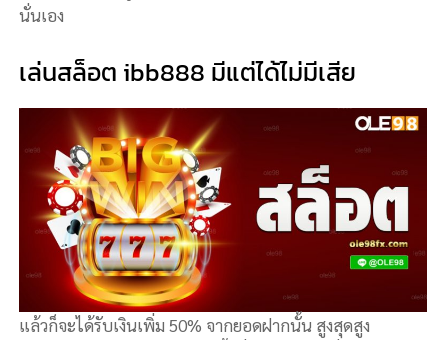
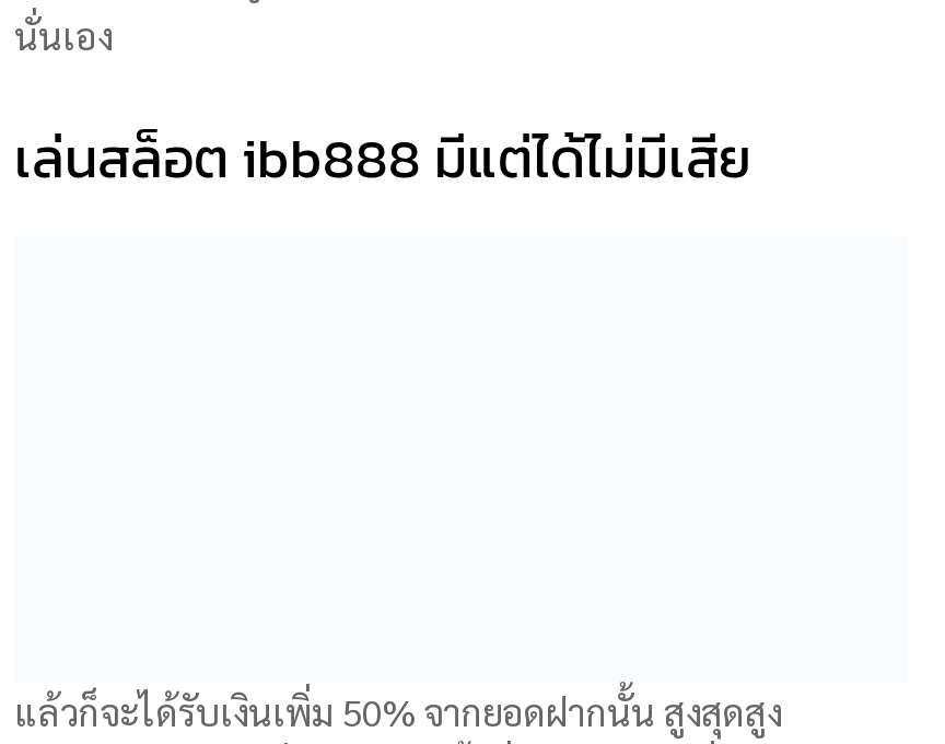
[18,107,428,313] [image] -> none

